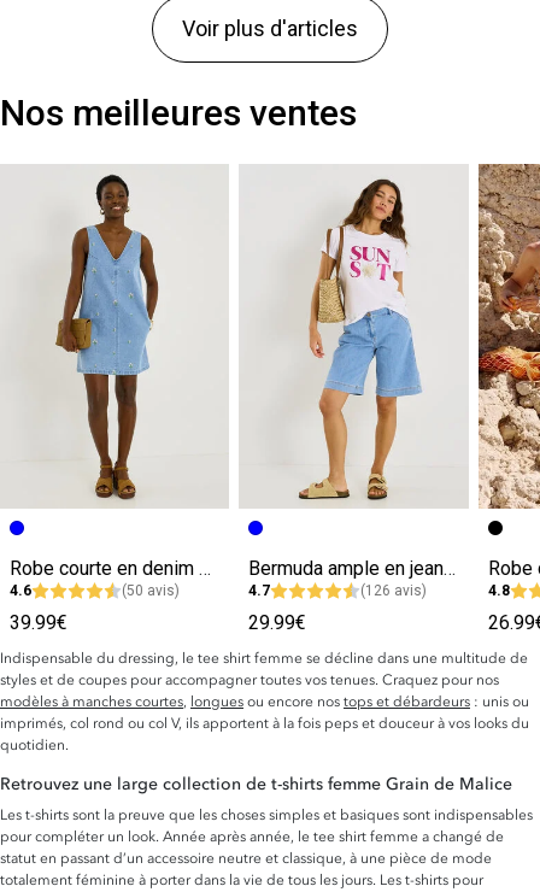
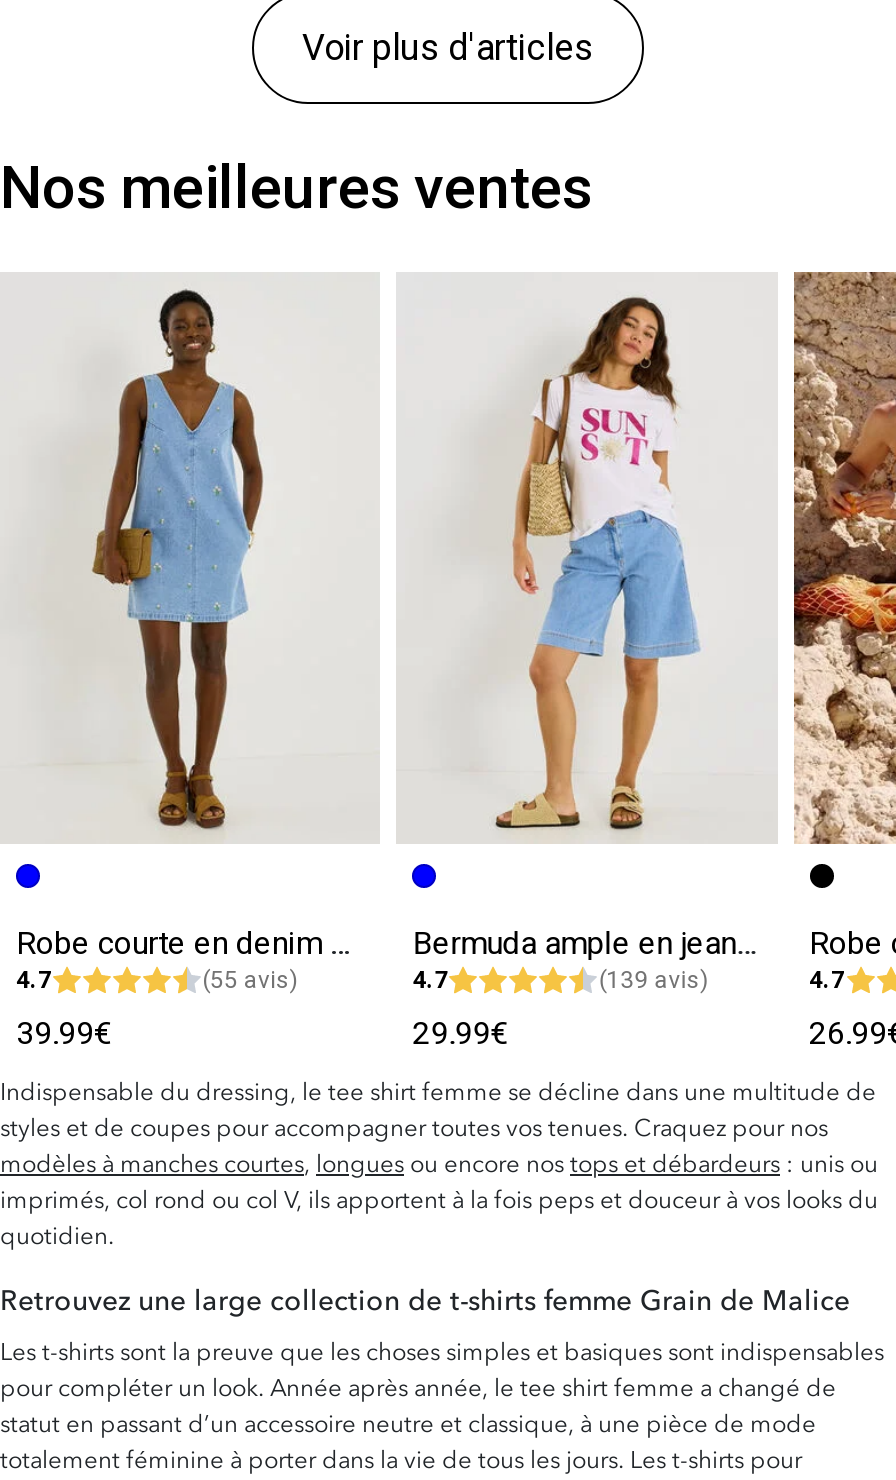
[10,582,31,599] 4.6 -> [16,965,52,993] 4.7
[122,582,180,599] (50 avis) -> [202,965,298,993] (55 avis)
[361,582,427,599] (126 avis) -> [598,965,708,993] (139 avis)
[488,582,509,599] 4.8 -> [809,965,845,993] 4.7

